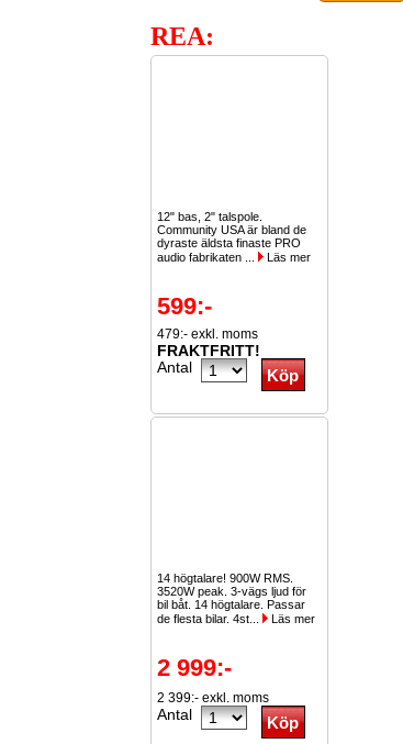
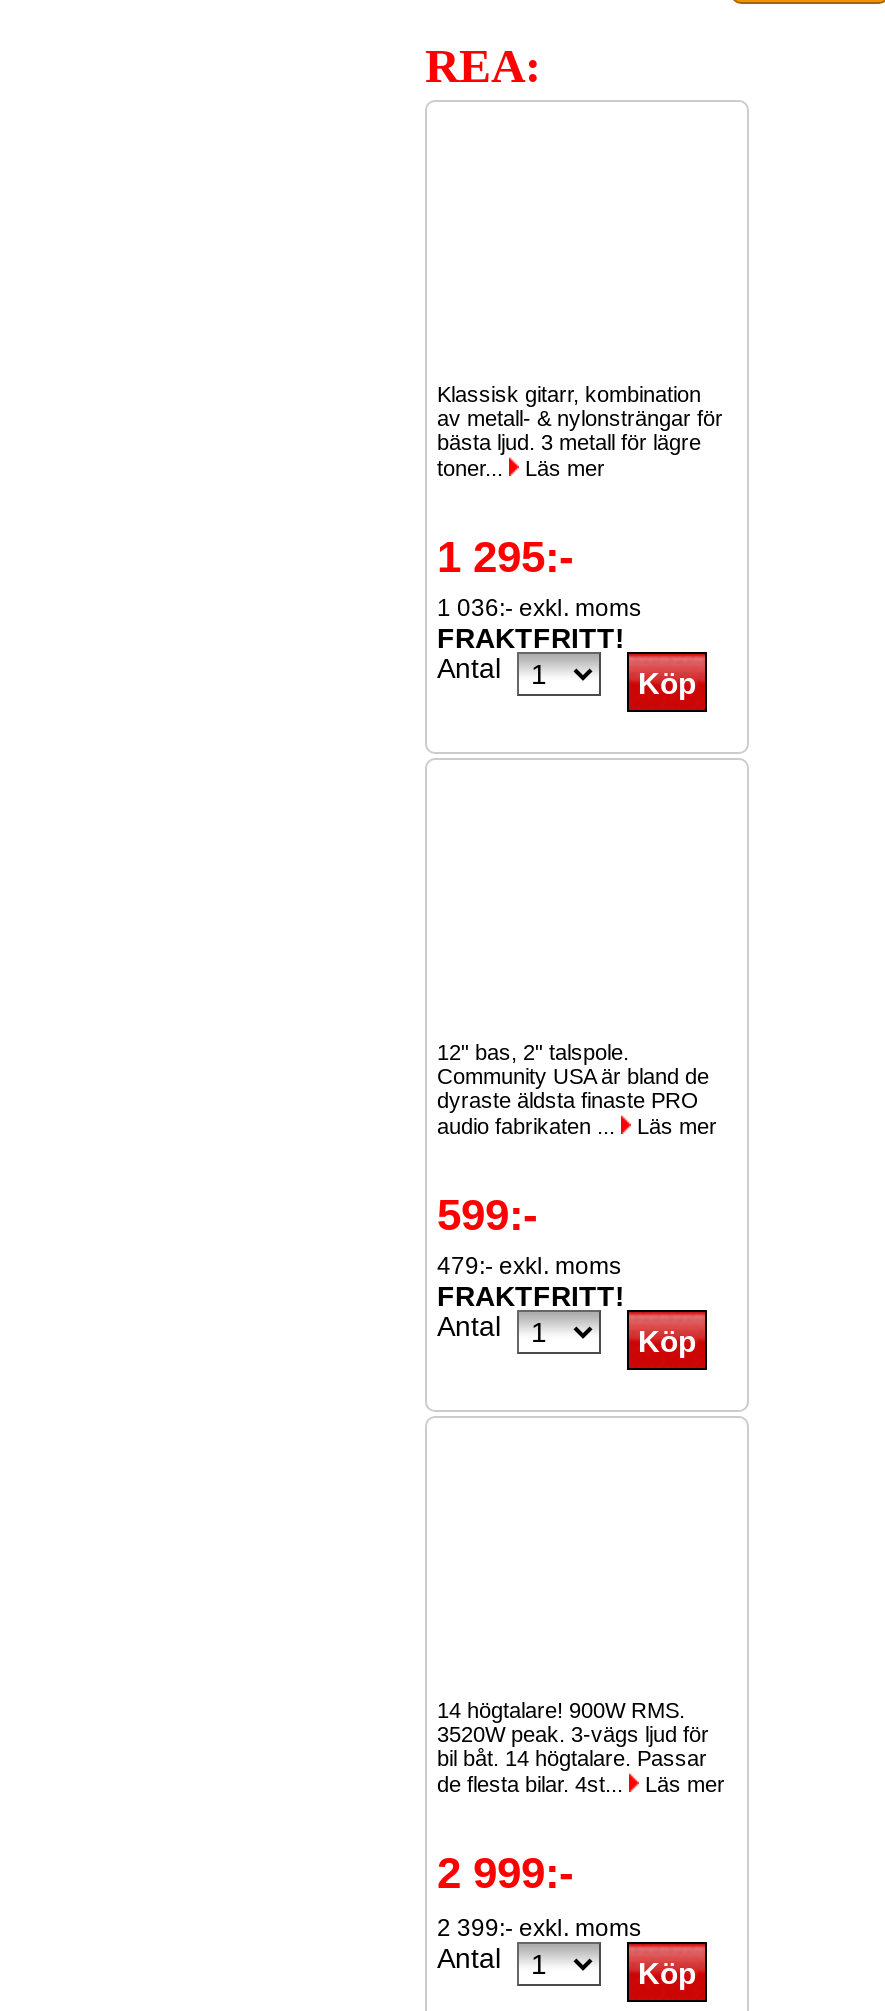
none -> [437,382,723,684] Klassisk gitarr, kombination | av metall- & nylonsträngar för | bästa ljud. 3 metall för lägre | toner... Läs mer | 1 295:- | 1 036:- exkl. moms | FRAKTFRITT! | Antal

